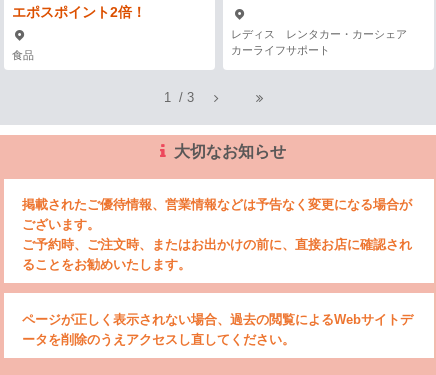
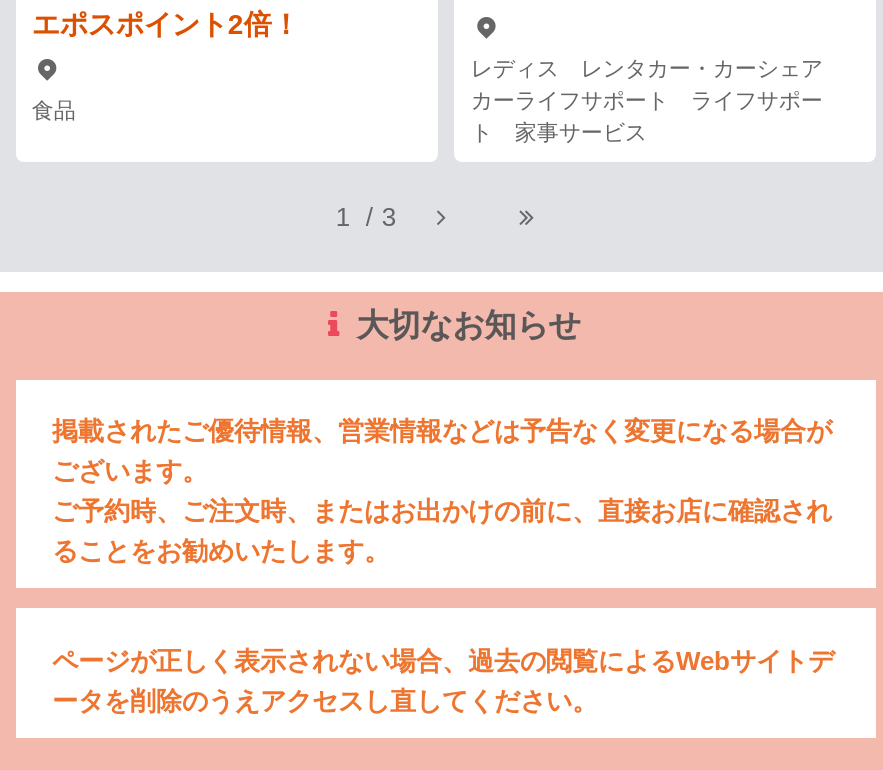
[231,43,330,55] カーライフサポート -> [471,87,823,143] カーライフサポート ライフサポー | ト 家事サービス

